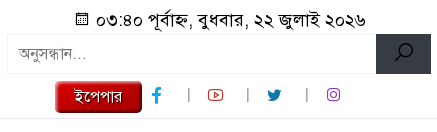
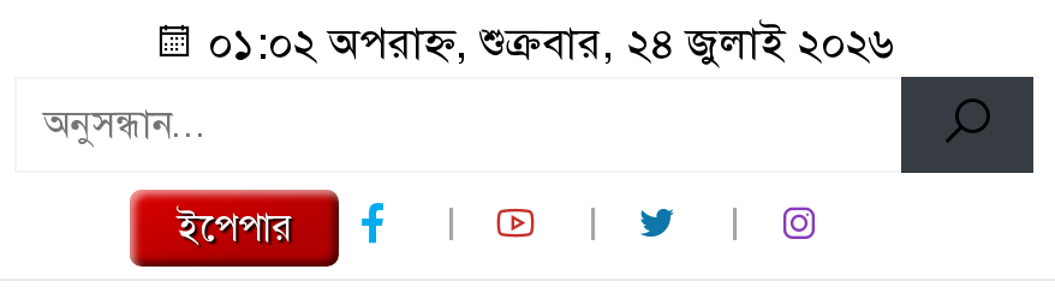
[90,9,365,31] ০৩:৪০ পূর্বাহ্ন, বুধবার, ২২ জুলাই ২০২৬ -> [196,17,895,70] ০১:০২ অপরাহ্ন, শুক্রবার, ২৪ জুলাই ২০২৬

